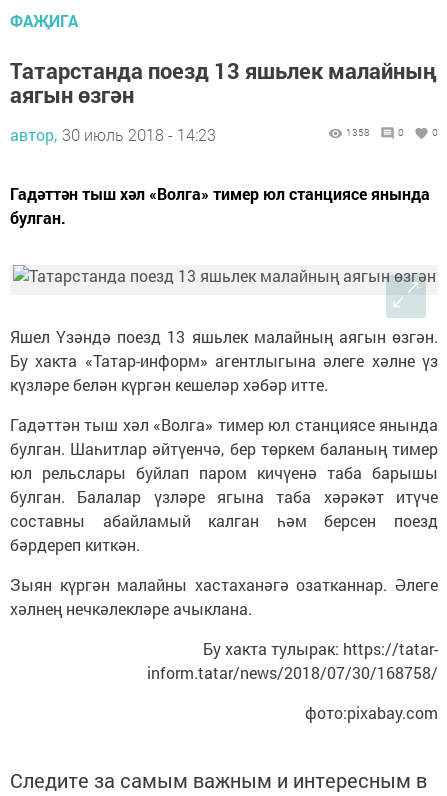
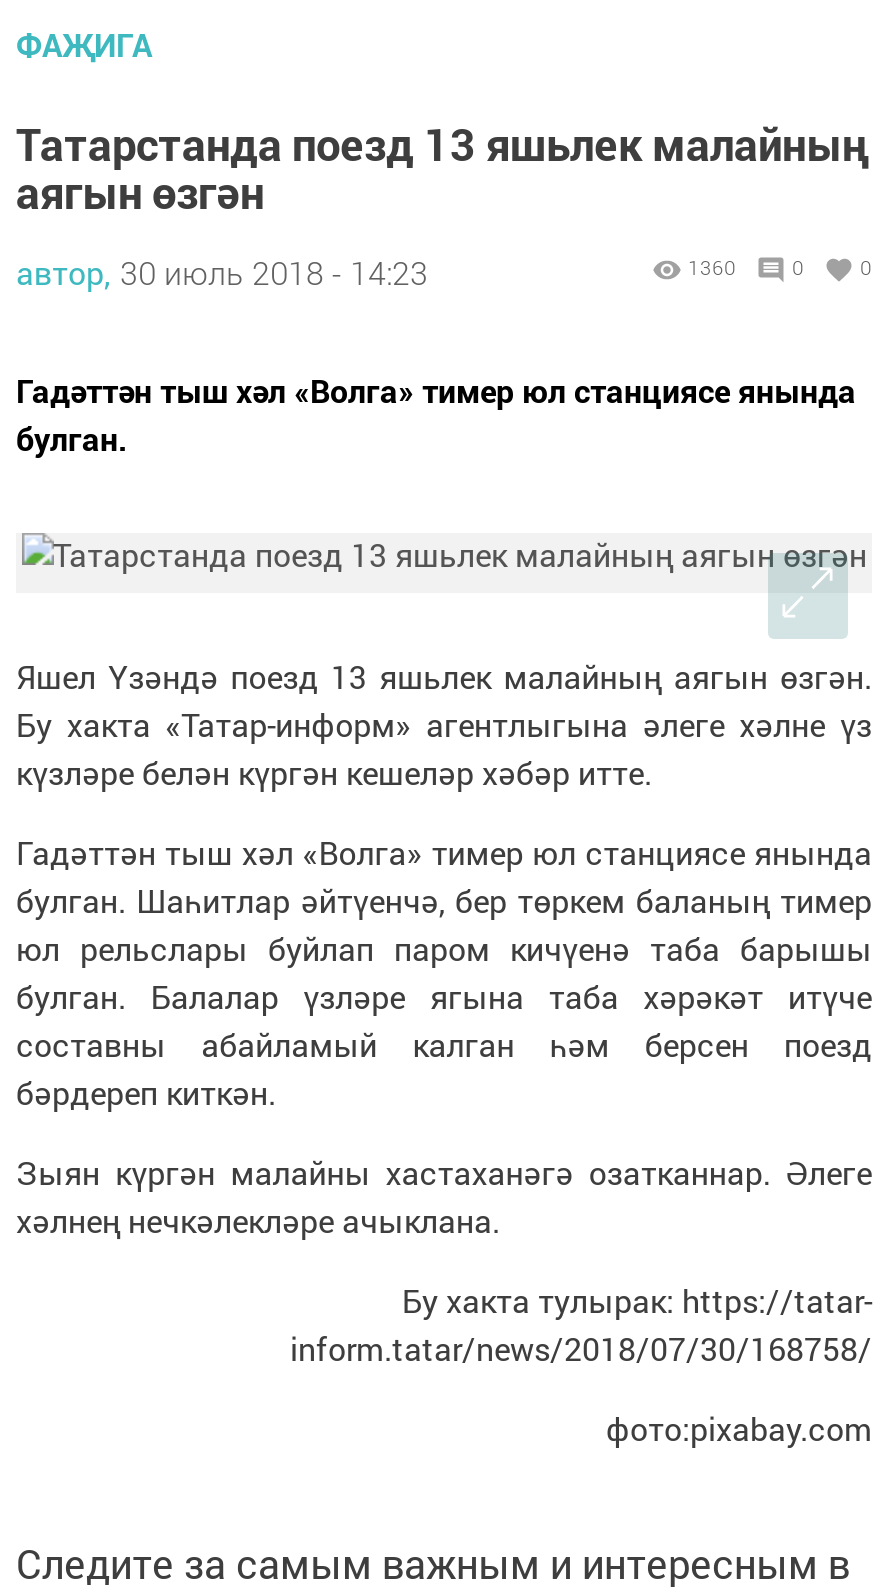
[346,126,370,139] 1358 -> [688,256,736,282] 1360

